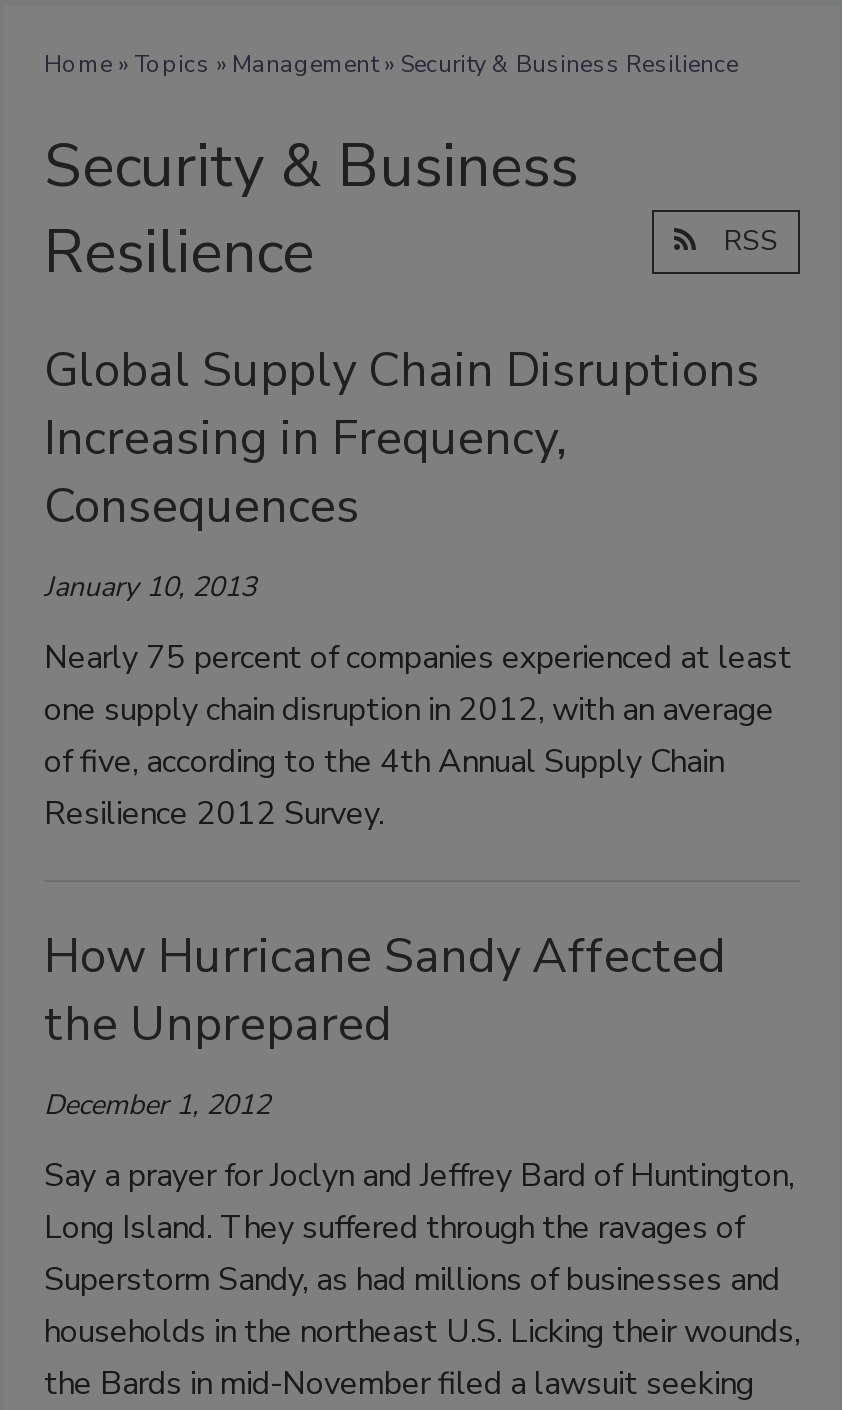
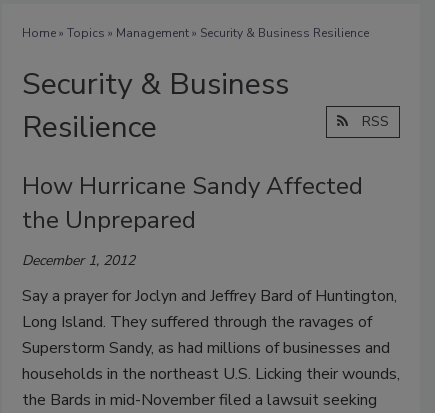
[44,337,792,835] Global Supply Chain Disruptions | Increasing in Frequency, | Consequences | January 10, 2013 | Nearly 75 percent of companies experienced at least | one supply chain disruption in 2012, with an average | of five, according to the 4th Annual Supply Chain | Resilience 2012 Survey. -> none

